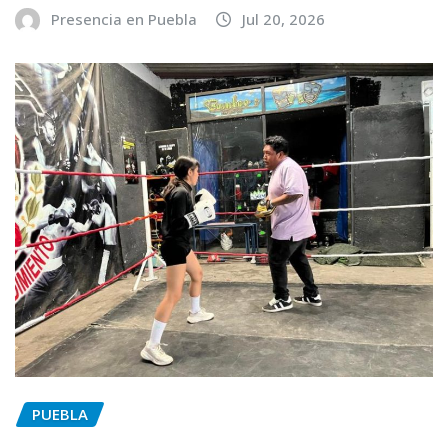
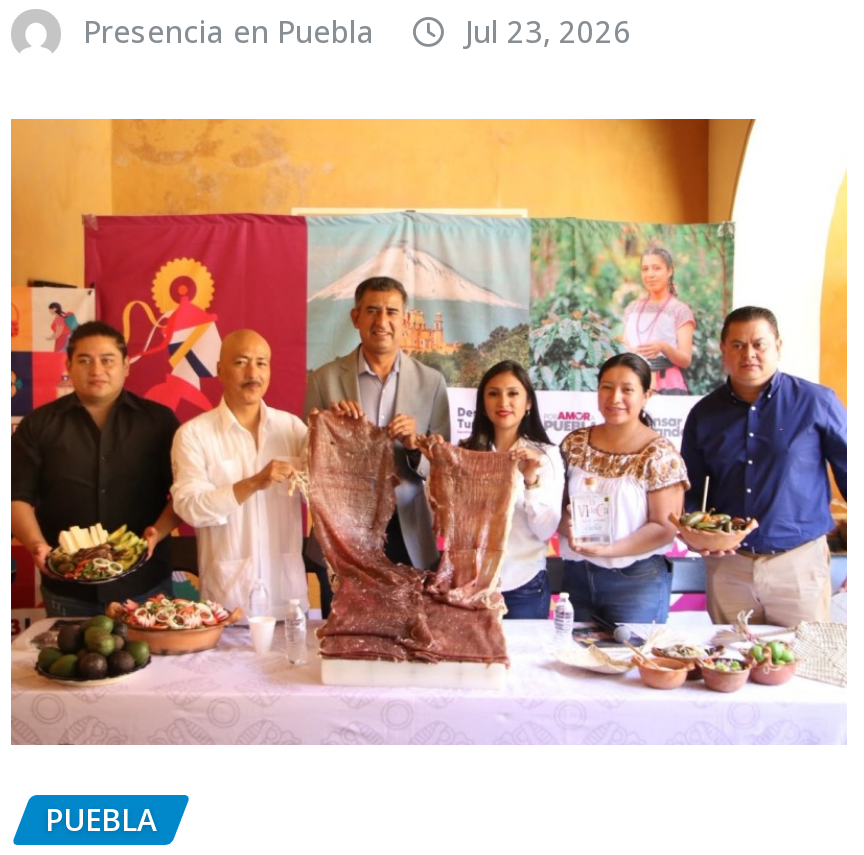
[242,9,325,29] Jul 20, 2026 -> [465,10,631,50] Jul 23, 2026
[14,62,434,378] [image] -> [9,116,849,746] [image]

